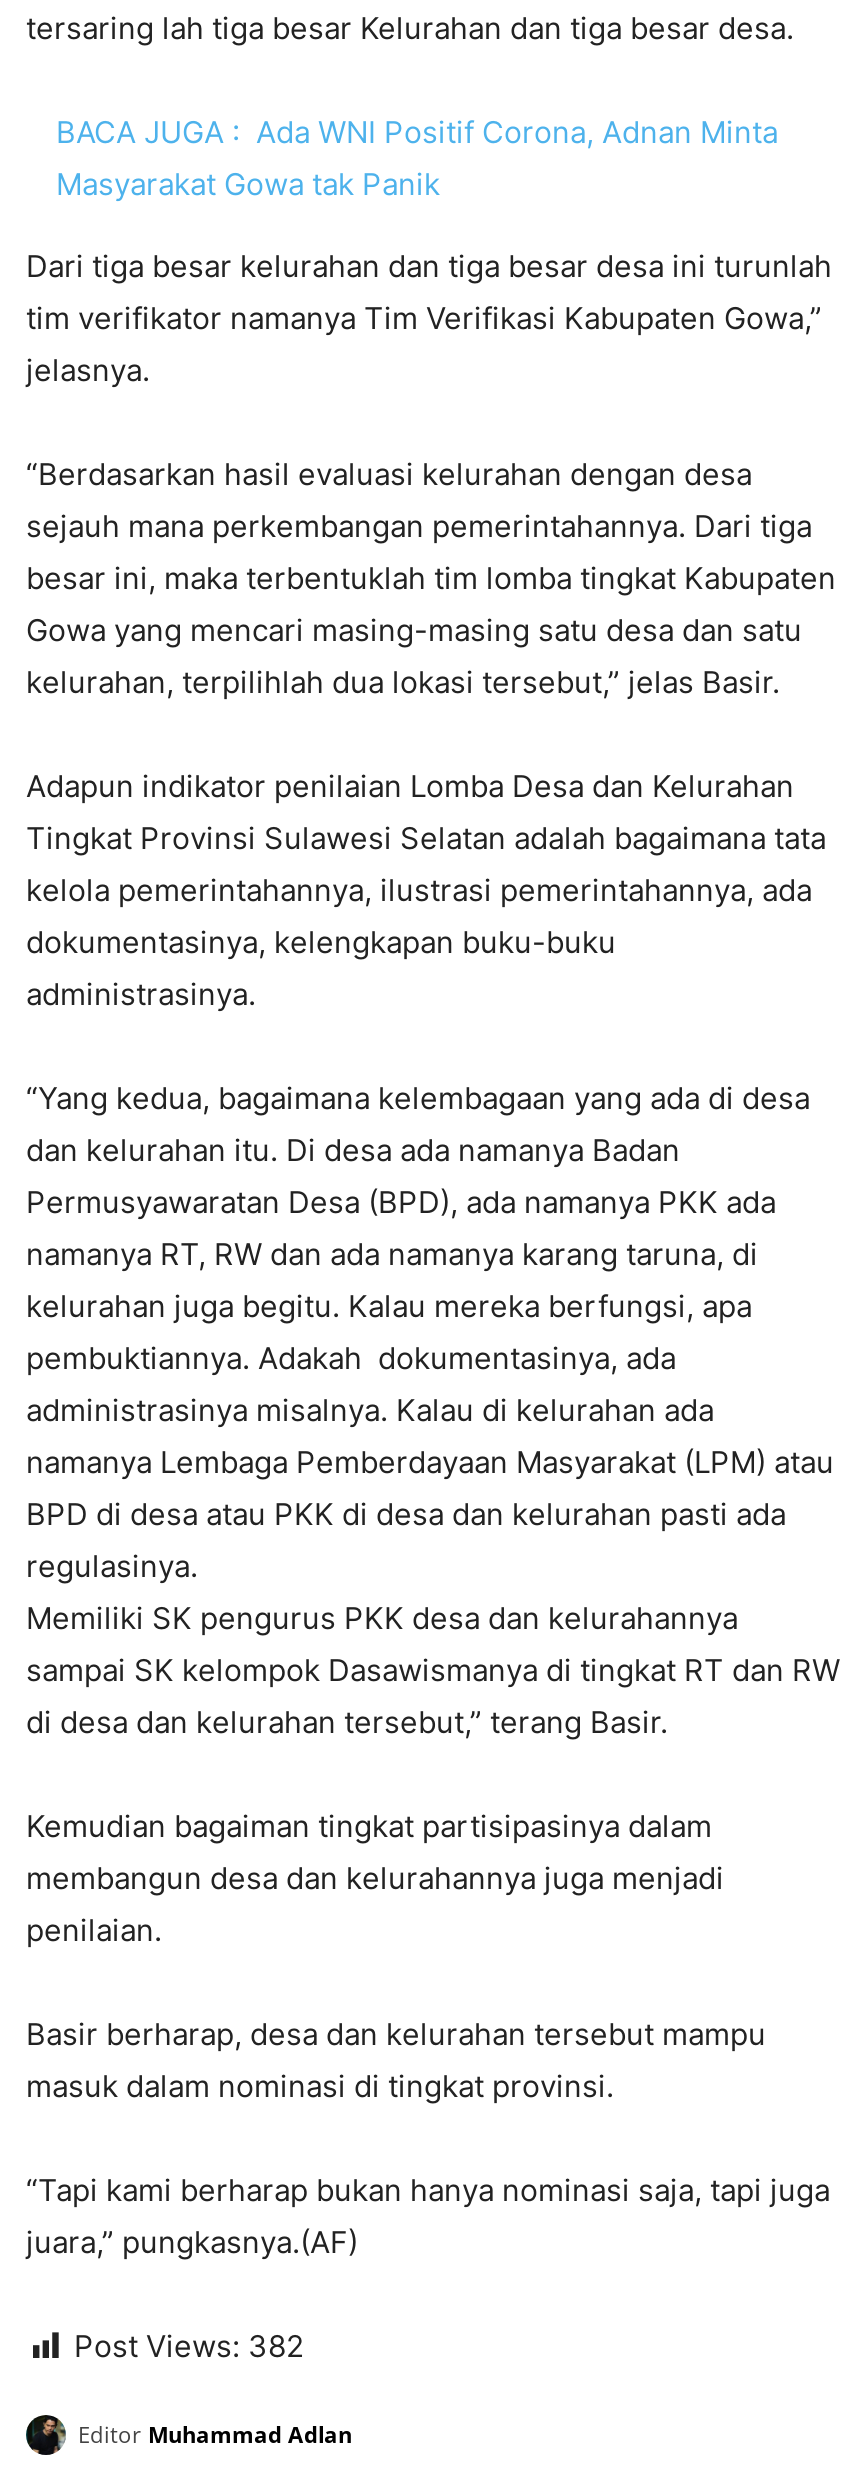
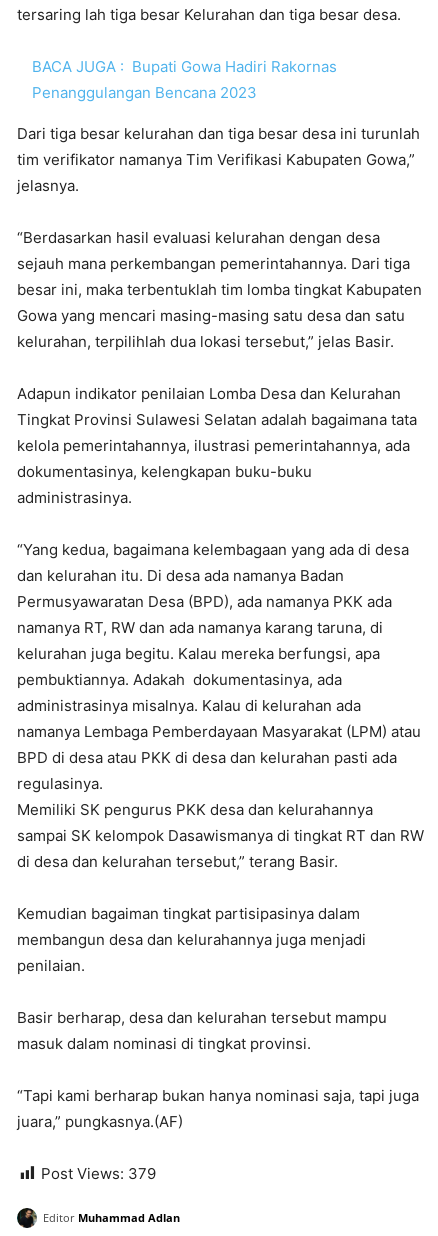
[56,114,778,204] BACA JUGA : Ada WNI Positif Corona, Adnan Minta | Masyarakat Gowa tak Panik -> [32,57,337,102] BACA JUGA : Bupati Gowa Hadiri Rakornas | Penanggulangan Bencana 2023
[74,2328,304,2366] Post Views: 382 -> [41,1164,156,1183] Post Views: 379

